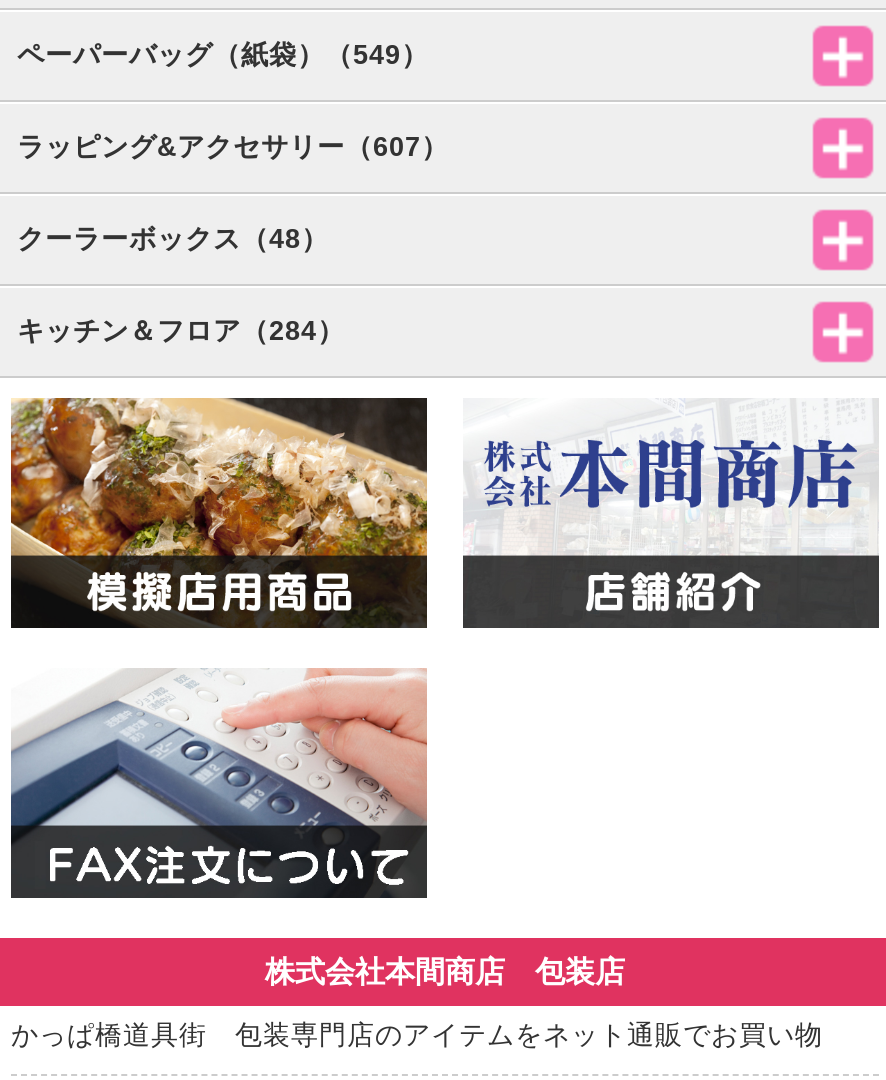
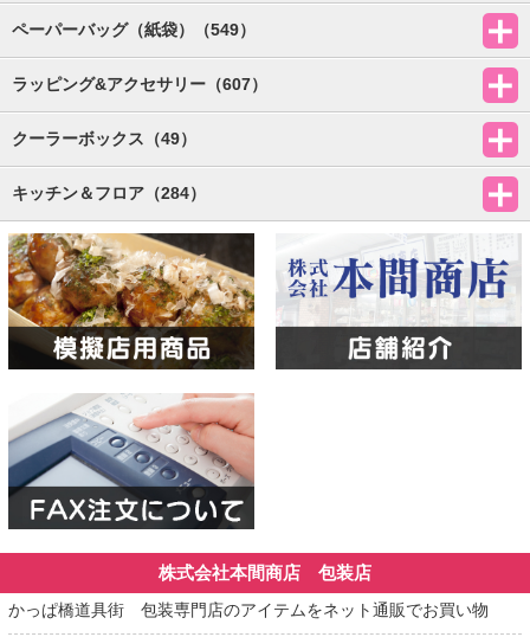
[17,225,329,255] クーラーボックス（48） -> [12,131,196,149] クーラーボックス（49）

